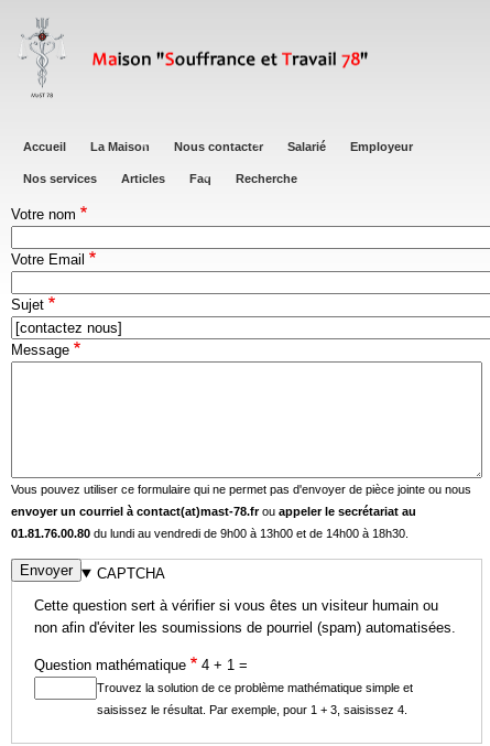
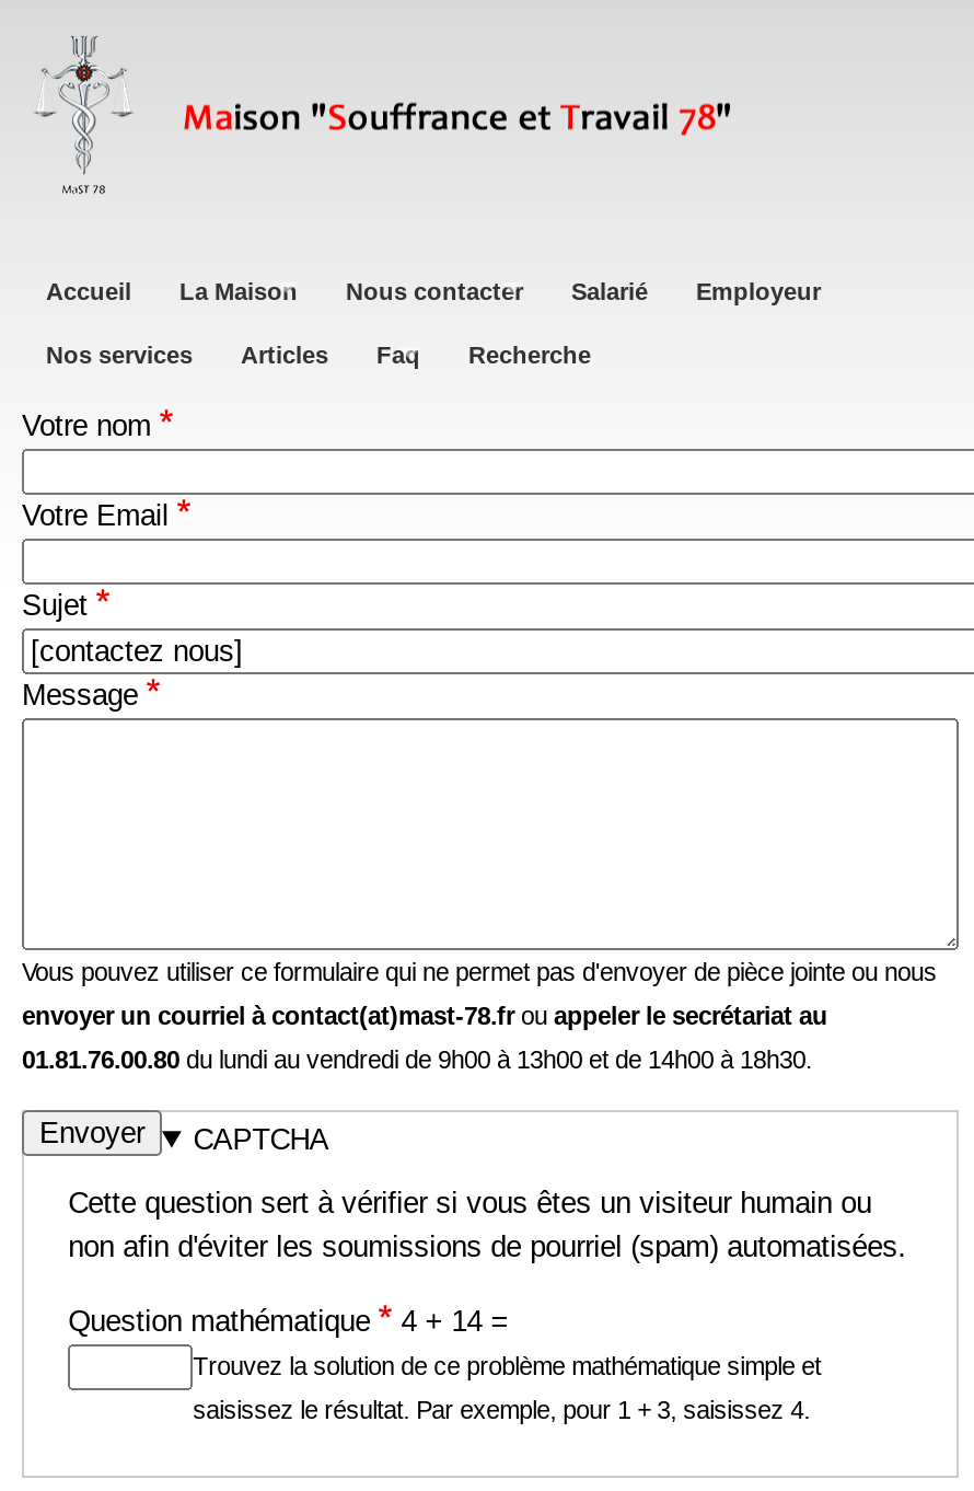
[34,657,248,673] Question mathématique 4 + 1 = -> [68,1304,508,1337] Question mathématique 4 + 14 =

